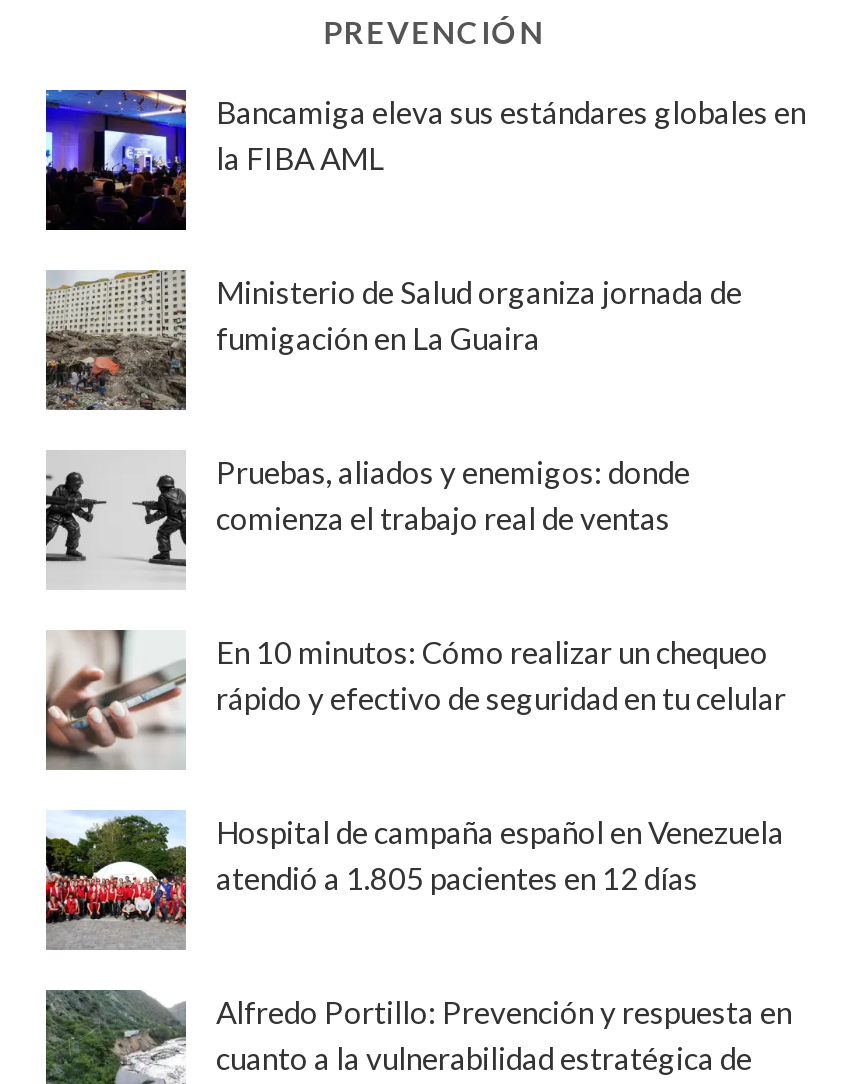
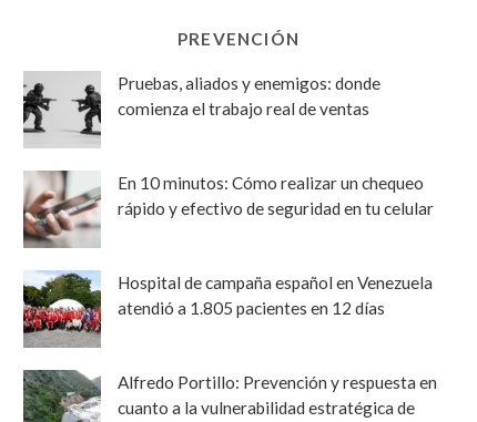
[44,88,806,232] [image] | Bancamiga eleva sus estándares globales en | la FIBA AML -> none
[46,268,742,412] [image] | Ministerio de Salud organiza jornada de | fumigación en La Guaira -> none

